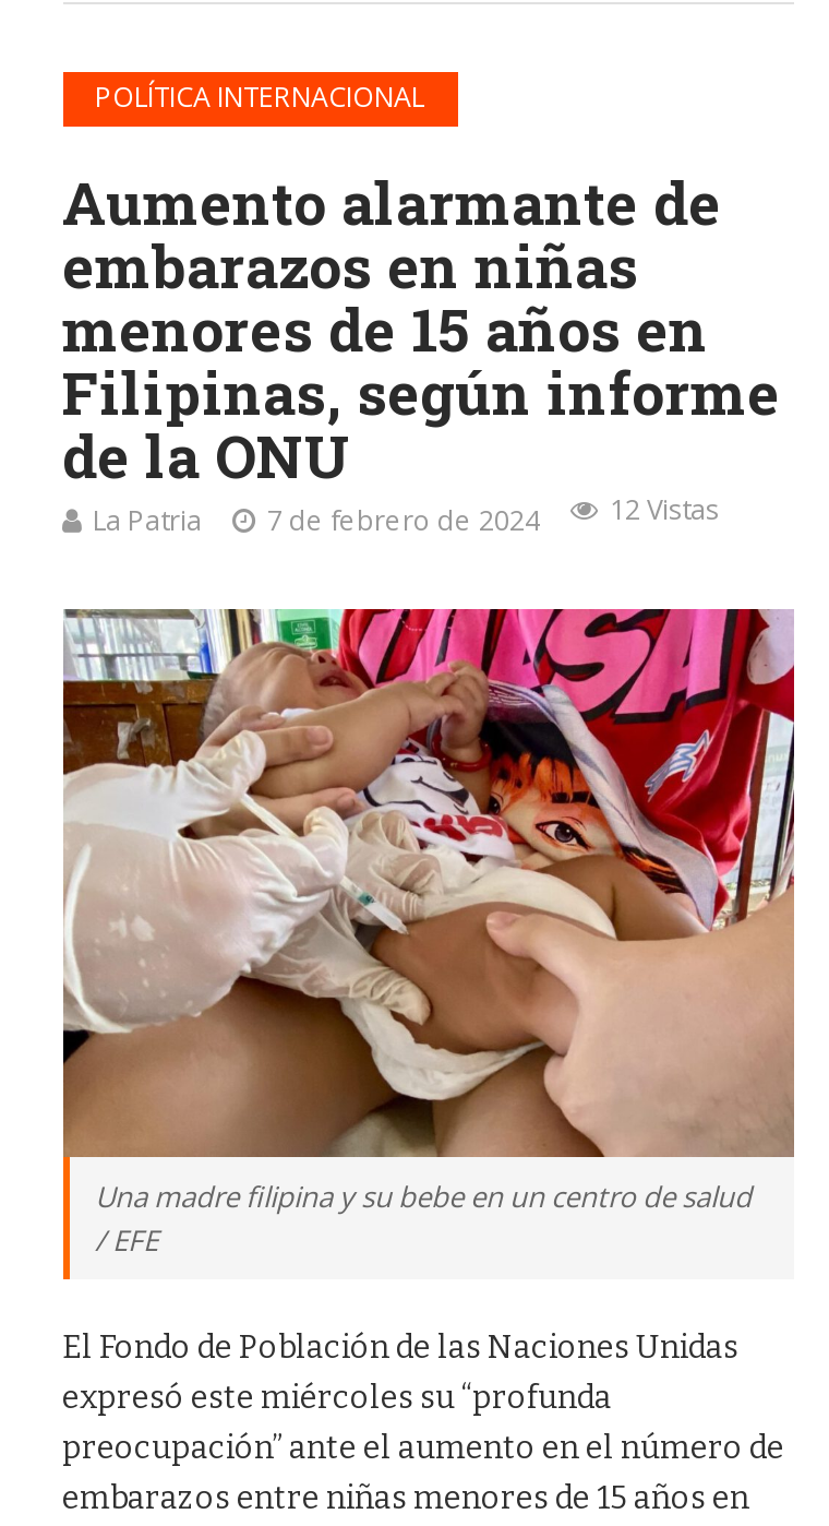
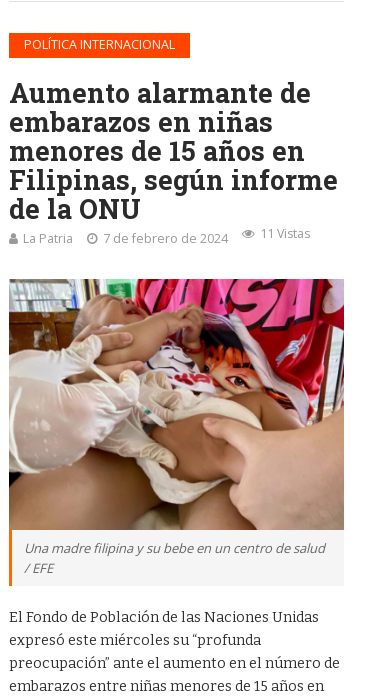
[93,491,719,539] La Patria 7 de febrero de 2024 12 Vistas -> [22,225,309,247] La Patria 7 de febrero de 2024 11 Vistas

